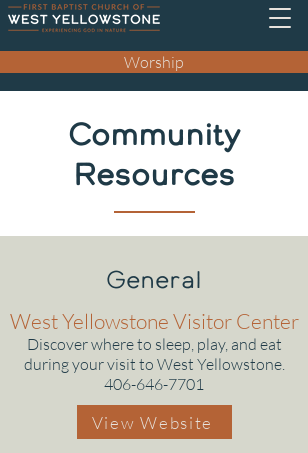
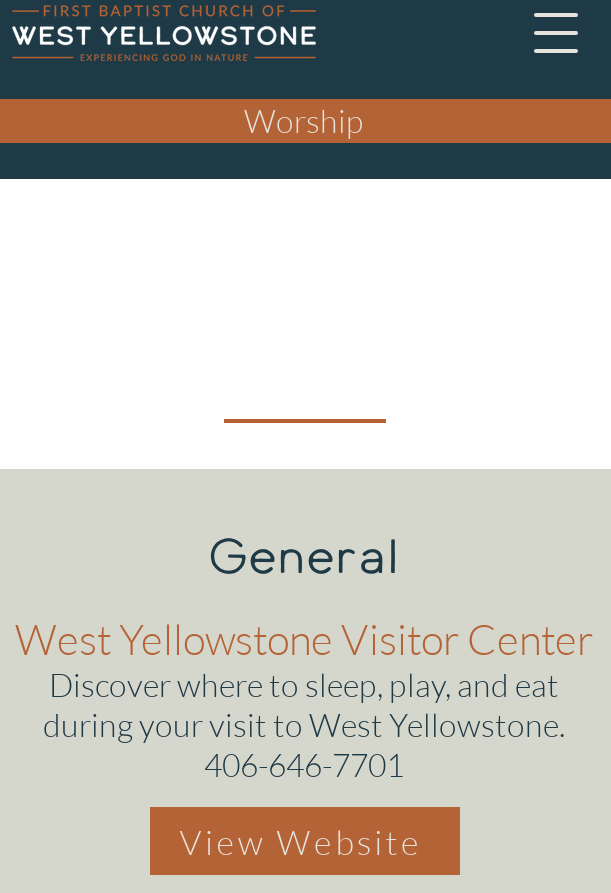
[67,123,240,193] Community | Resources -> none

